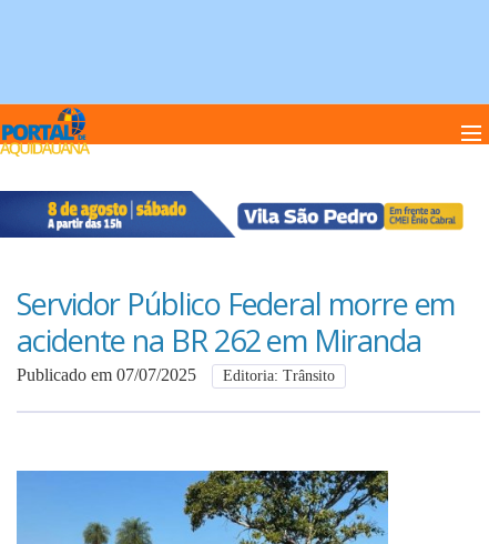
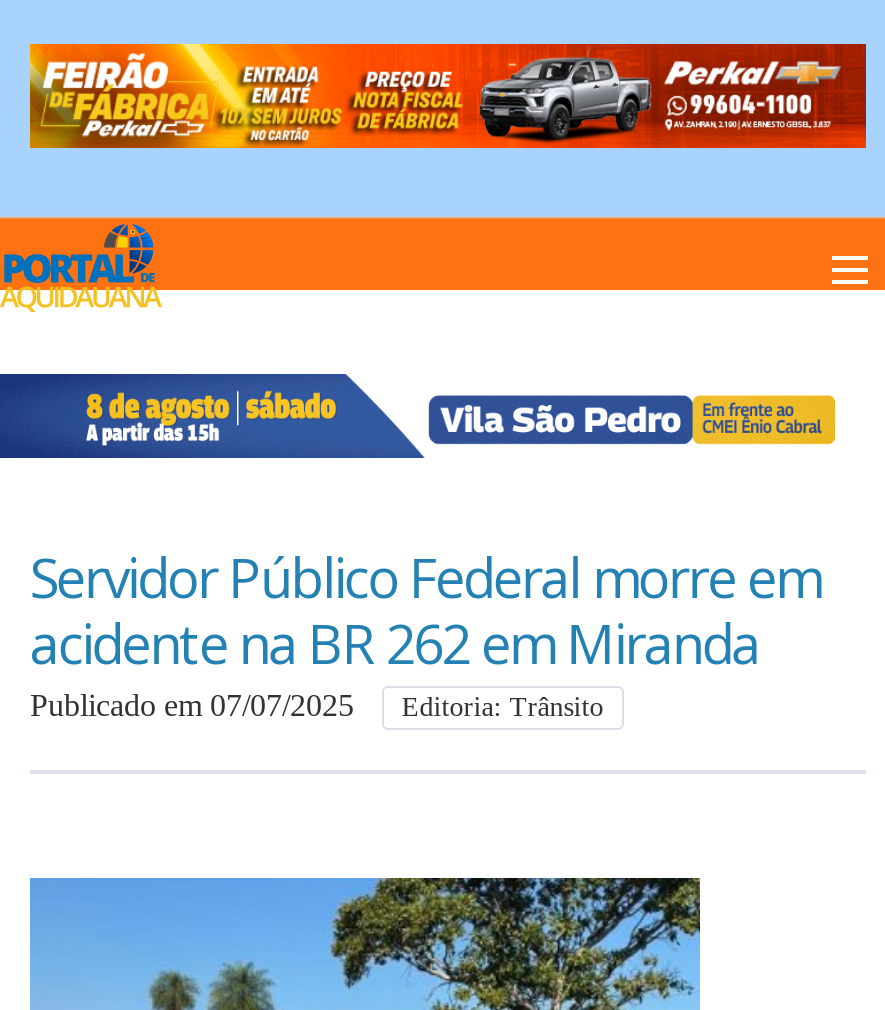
none -> [28,42,868,150] [image]

